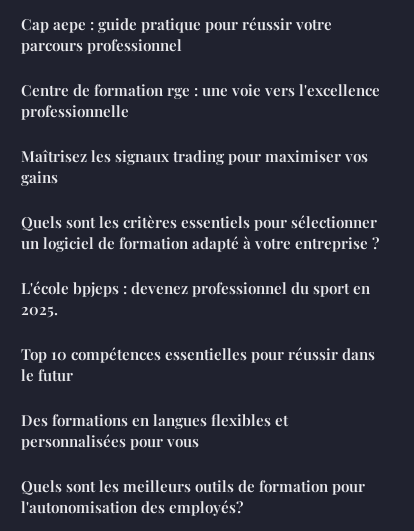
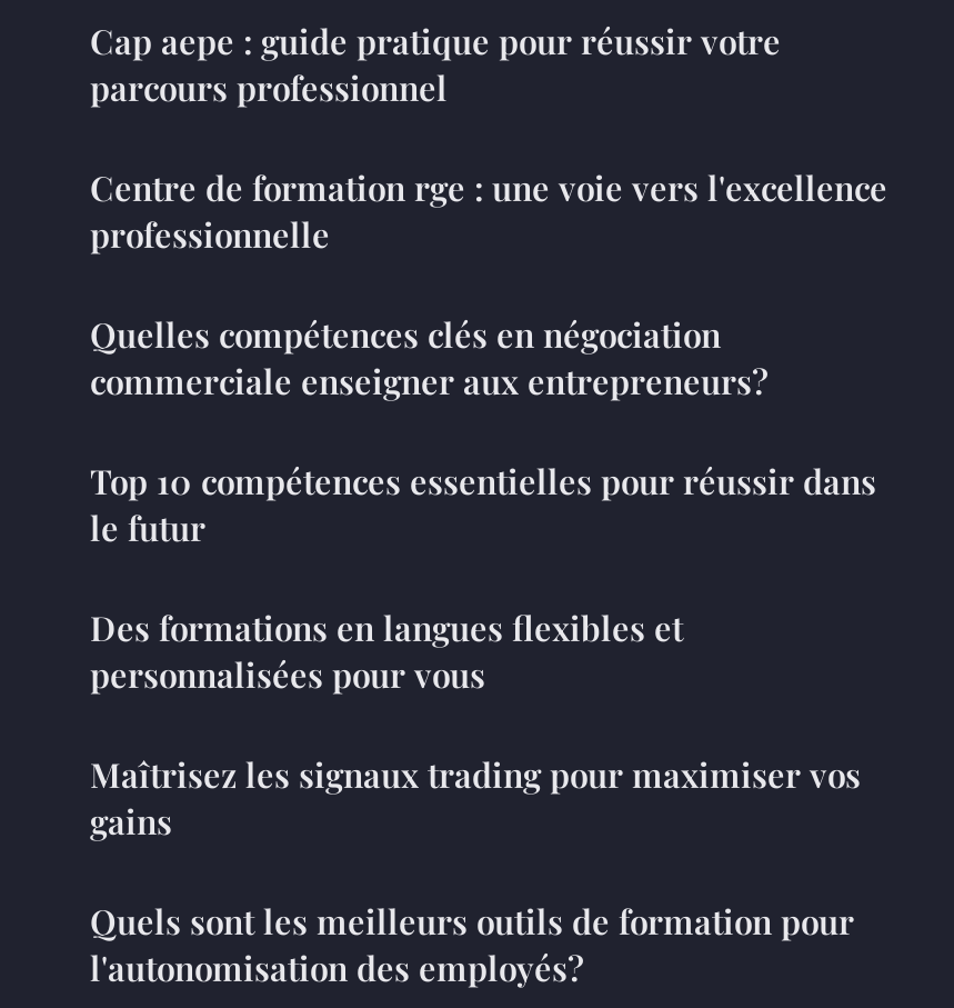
moved [21,146,368,187] -> [90,753,861,844]: Maîtrisez les signaux trading pour maximiser vos | gains
[21,212,379,319] Quels sont les critères essentiels pour sélectionner | un logiciel de formation adapté à votre entreprise ? | L'école bpjeps : devenez professionnel du sport en | 2025. -> [90,313,767,404] Quelles compétences clés en négociation | commerciale enseigner aux entrepreneurs?
moved [21,344,375,451] -> [90,459,876,697]: Top 10 compétences essentielles pour réussir dans | le futur | Des formations en langues flexibles et | personnalisées pour vous

